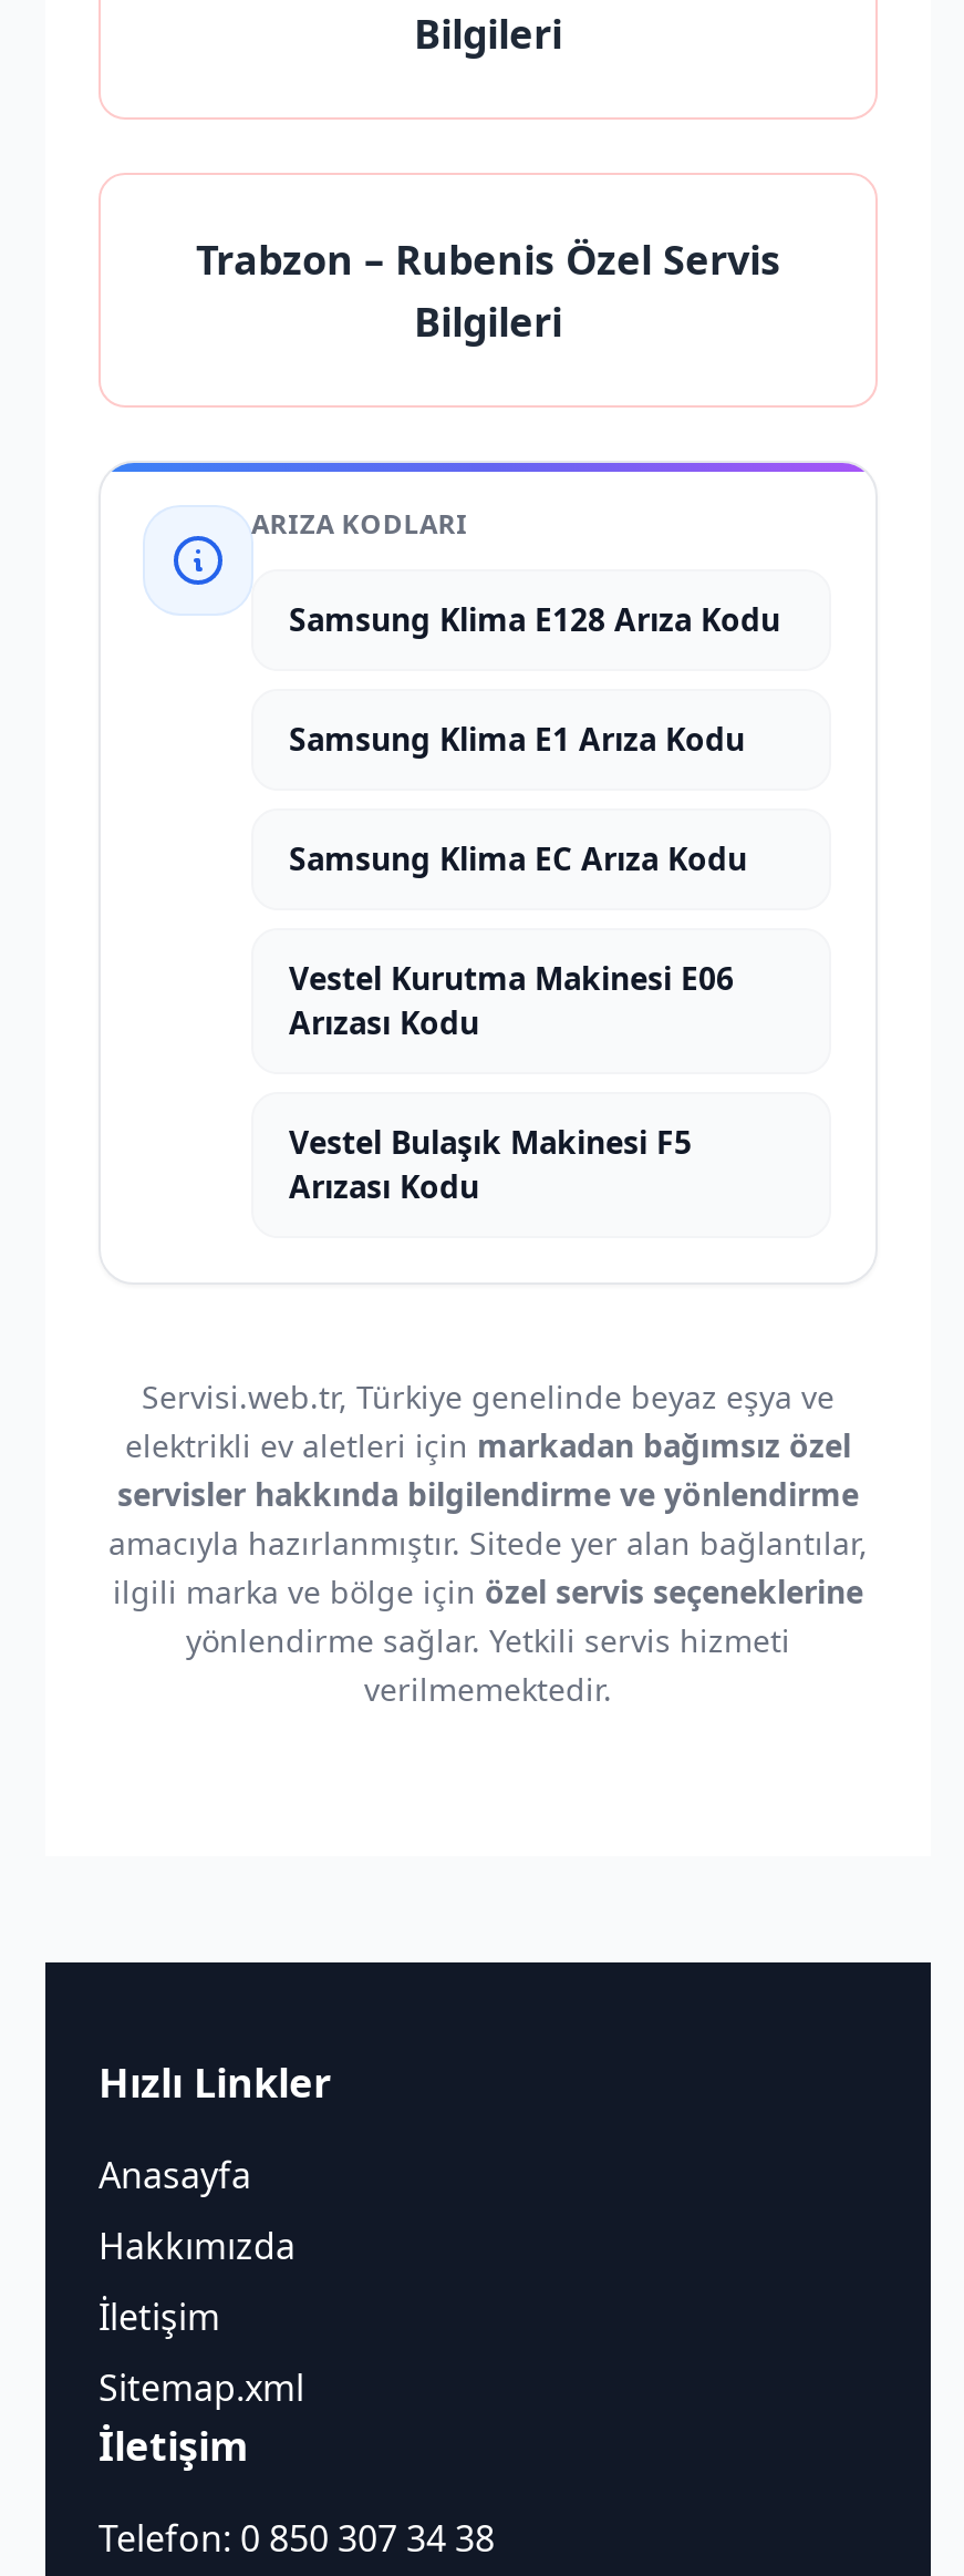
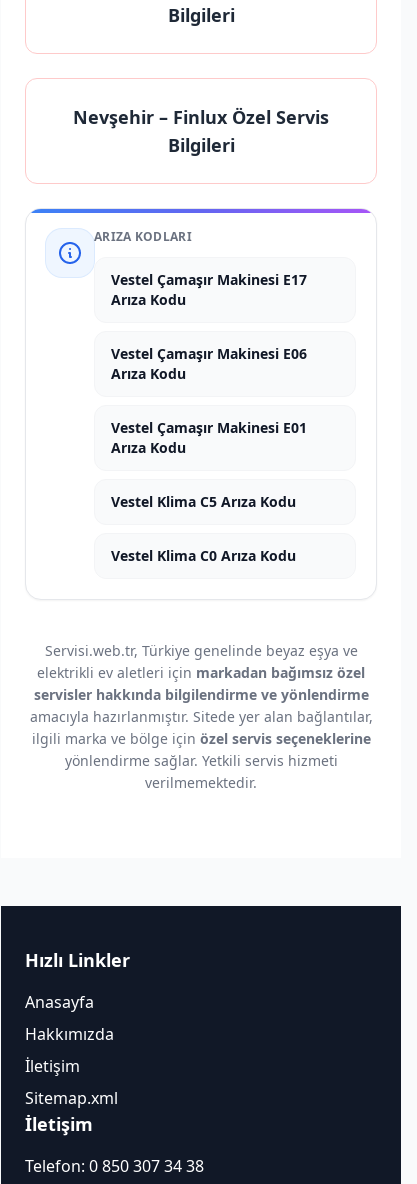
[196,233,780,286] Trabzon – Rubenis Özel Servis -> [73,105,329,129] Nevşehir – Finlux Özel Servis
[289,598,780,640] Samsung Klima E128 Arıza Kodu -> [111,270,307,309] Vestel Çamaşır Makinesi E17 | Arıza Kodu
[289,718,745,760] Samsung Klima E1 Arıza Kodu -> [111,344,307,383] Vestel Çamaşır Makinesi E06 | Arıza Kodu
[289,837,747,879] Samsung Klima EC Arıza Kodu -> [111,418,307,457] Vestel Çamaşır Makinesi E01 | Arıza Kodu
[289,957,734,1043] Vestel Kurutma Makinesi E06 | Arızası Kodu -> [111,492,296,511] Vestel Klima C5 Arıza Kodu
[289,1121,692,1207] Vestel Bulaşık Makinesi F5 | Arızası Kodu -> [111,546,296,565] Vestel Klima C0 Arıza Kodu

